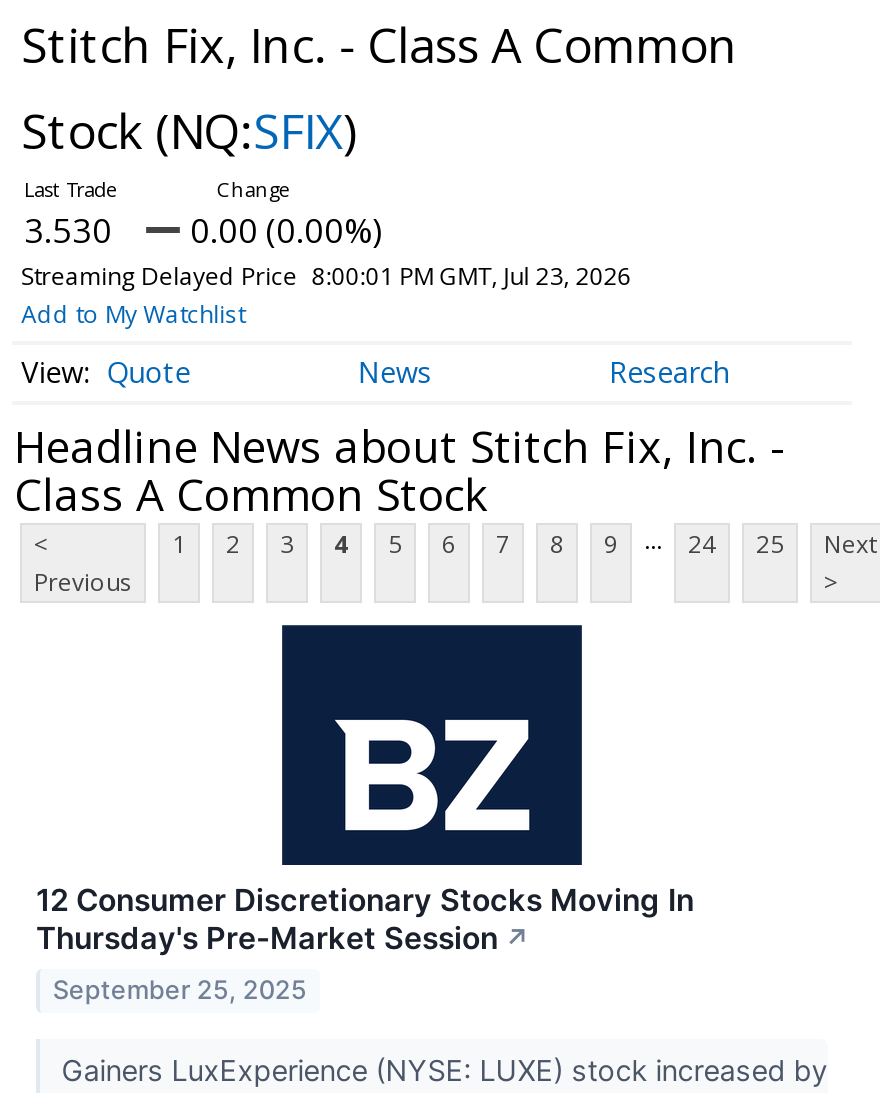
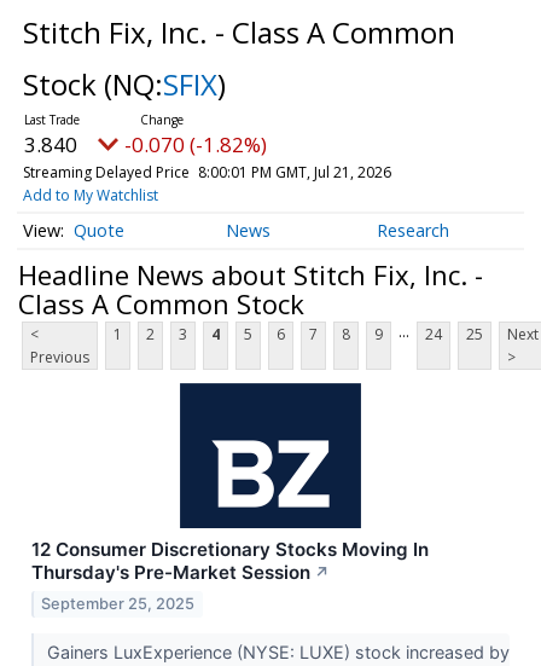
[24,207,112,253] 3.530 -> [24,131,77,158] 3.840
[190,207,382,253] 0.00 (0.00%) -> [124,131,267,158] -0.070 (-1.82%)
[21,259,632,293] Streaming Delayed Price 8:00:01 PM GMT, Jul 23, 2026 -> [22,162,391,183] Streaming Delayed Price 8:00:01 PM GMT, Jul 21, 2026

